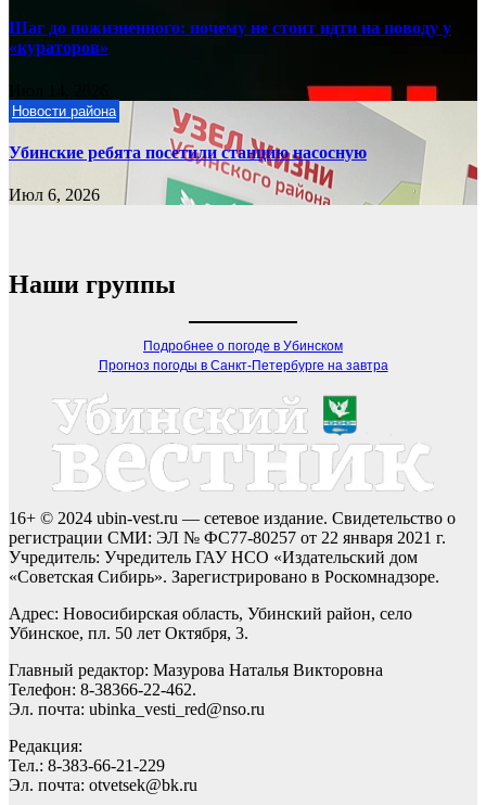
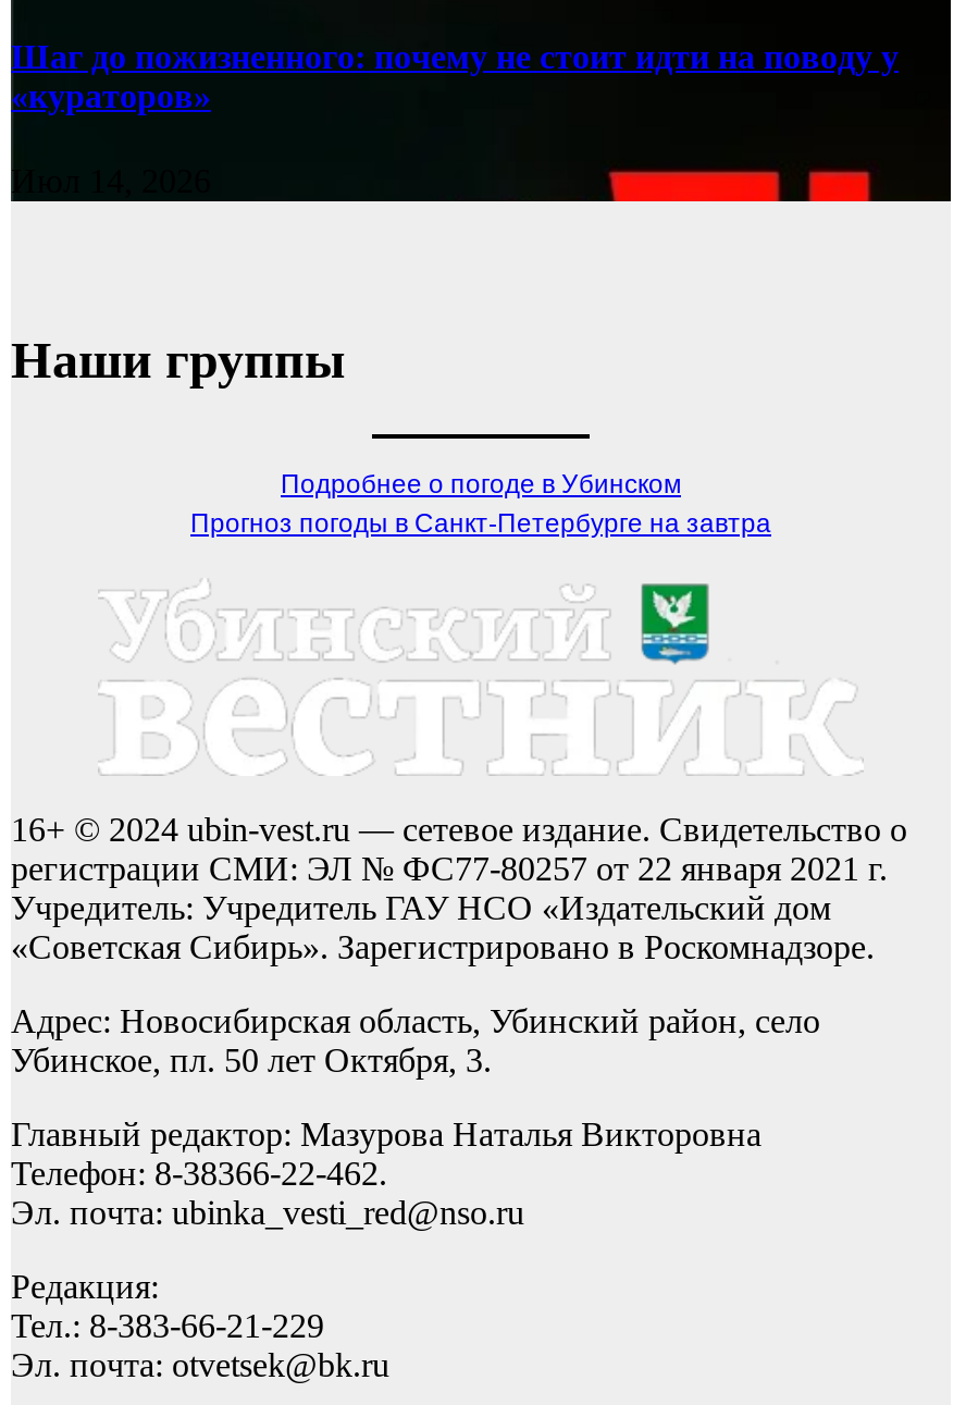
[9,101,478,205] [image] | Новости района | Убинские ребята посетили станцию насосную | Июл 6, 2026 -> none

